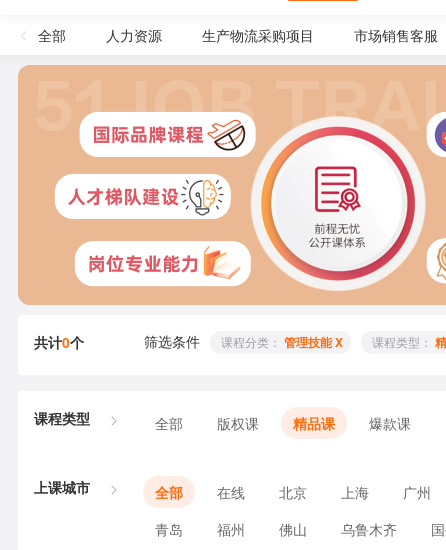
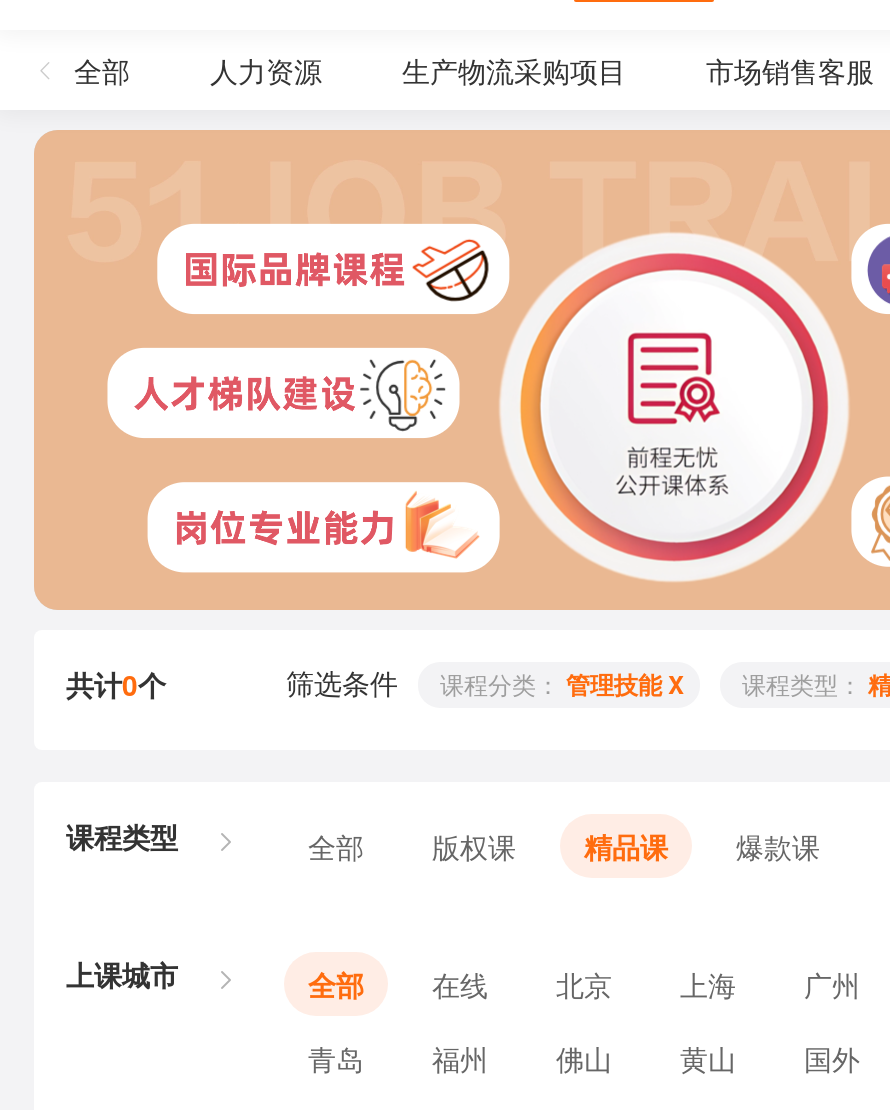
[341,519,397,539] 乌鲁木齐 -> [680,1038,736,1078] 黄山

